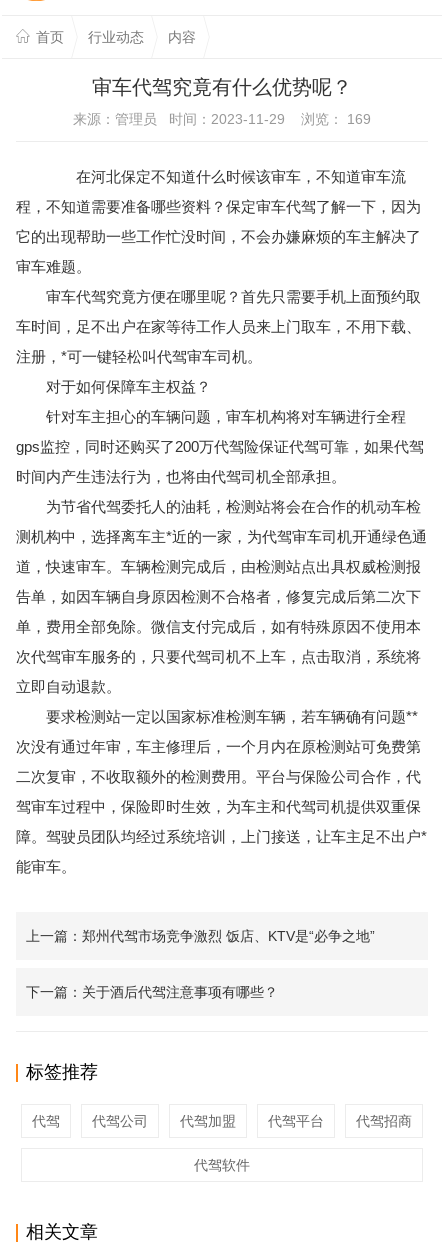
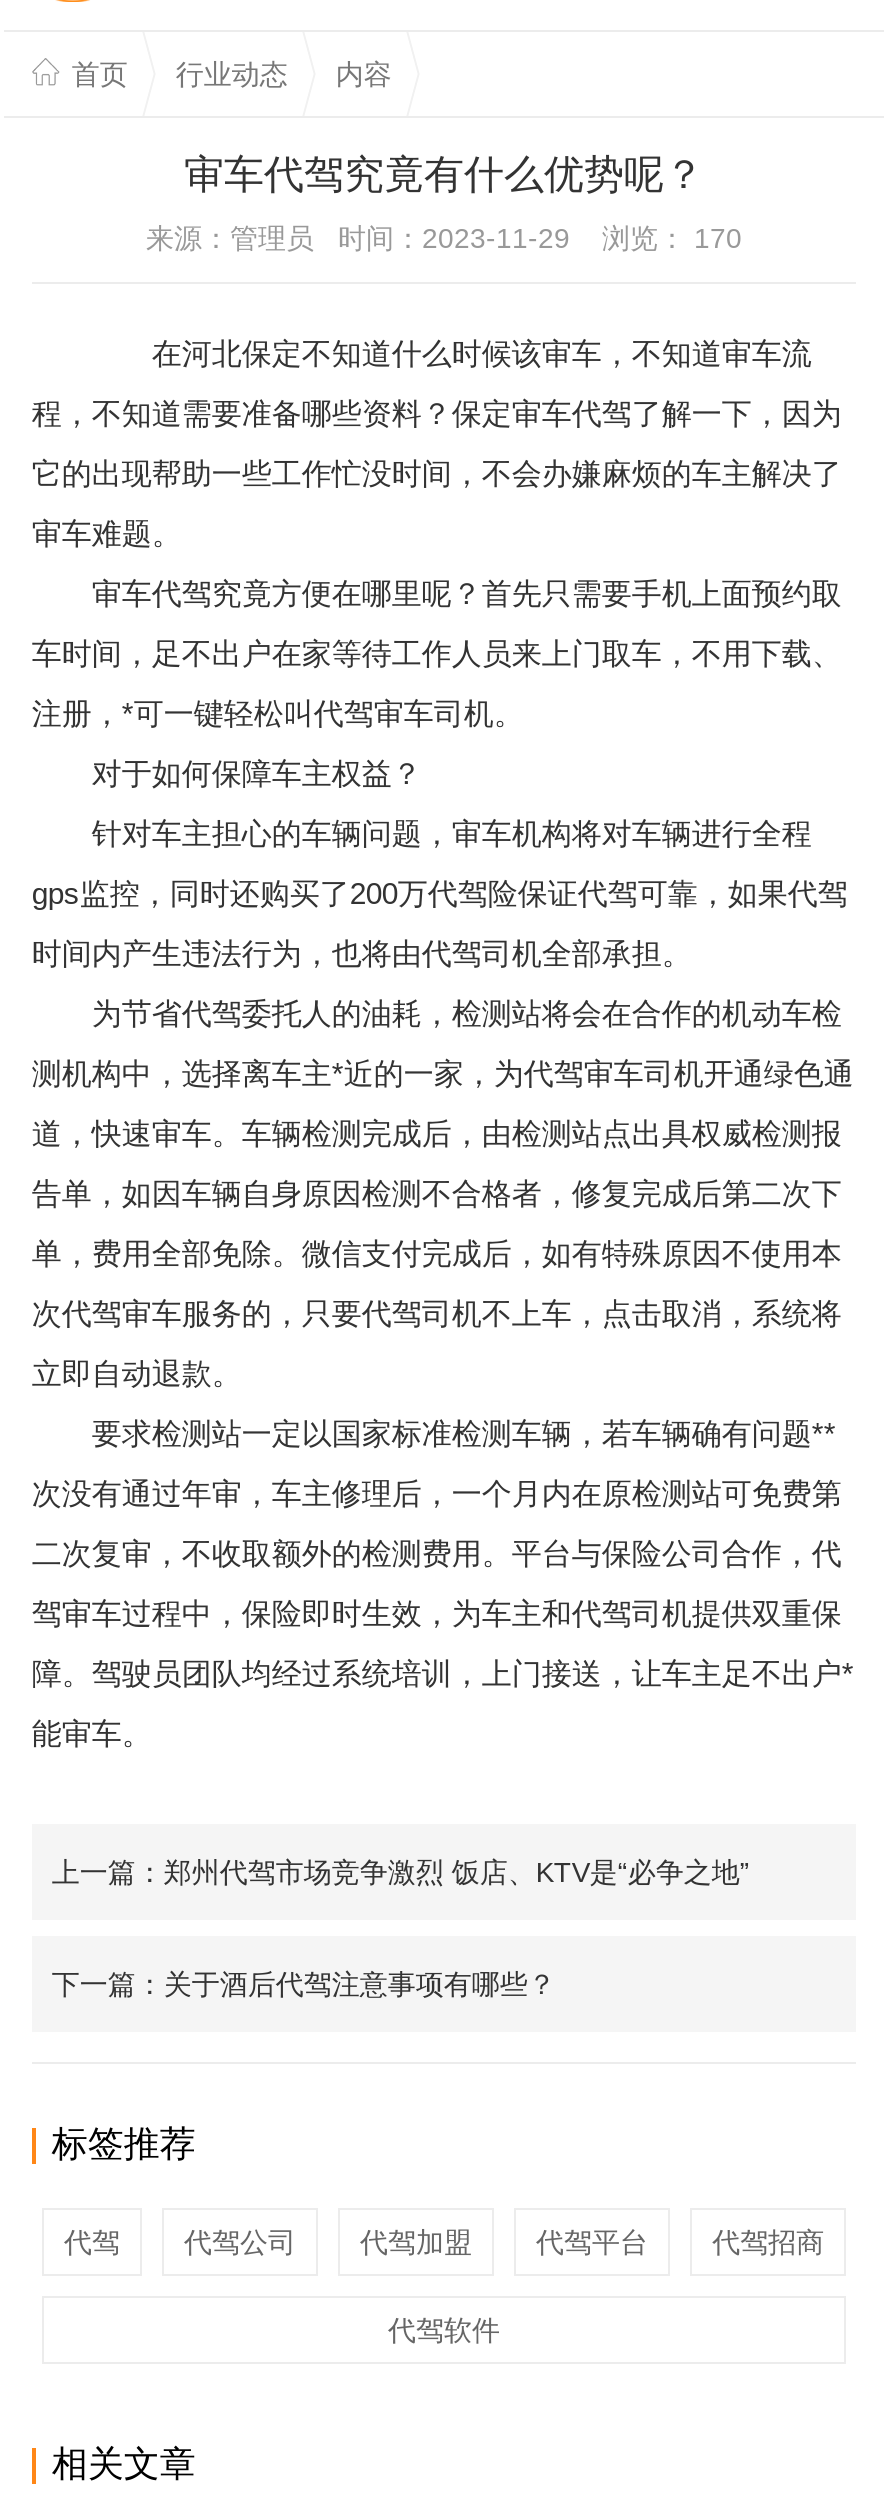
[73,111,371,127] 来源：管理员 时间：2023-11-29 浏览：169 -> [146,222,742,254] 来源：管理员 时间：2023-11-29 浏览：170

